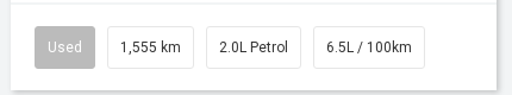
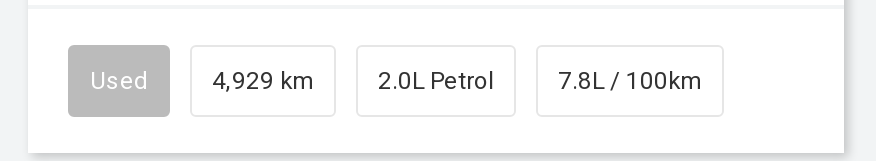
[120,39,181,55] 1,555 km -> [212,66,314,94] 4,929 km
[326,39,412,55] 6.5L / 100km -> [558,66,702,94] 7.8L / 100km

